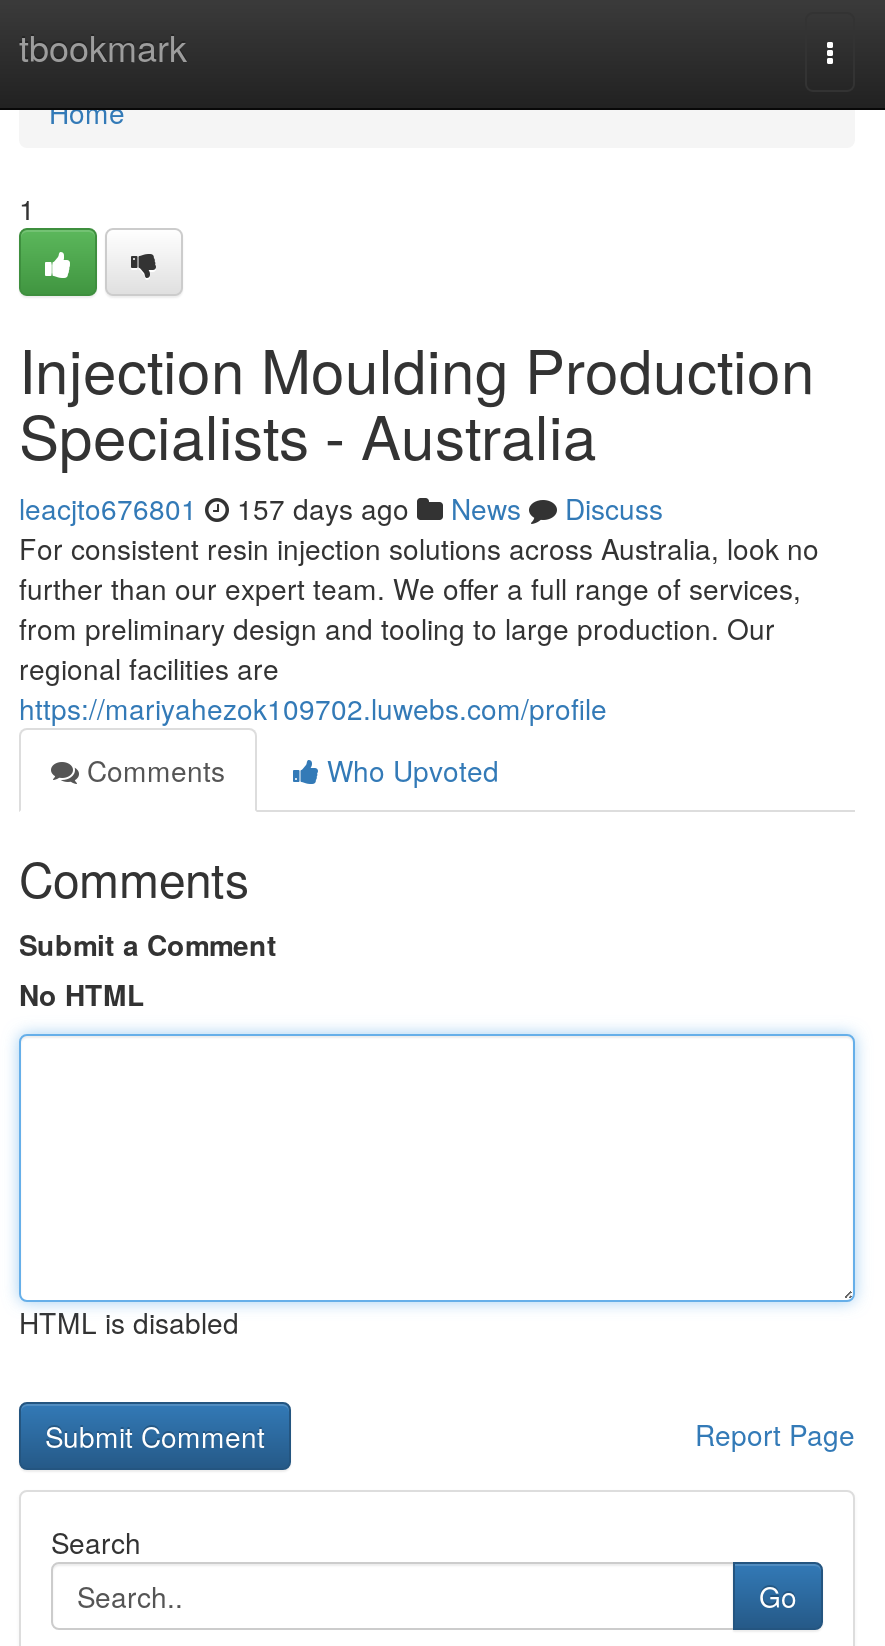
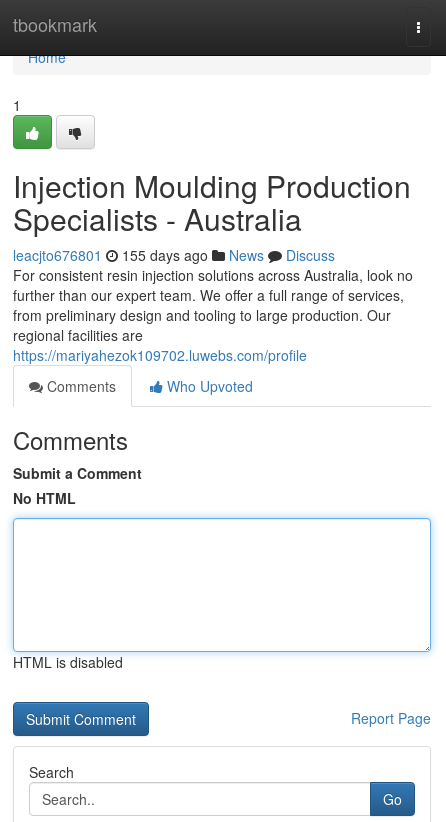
[19,488,663,528] leacjto676801 157 days ago News Discuss -> [13,245,335,265] leacjto676801 155 days ago News Discuss

